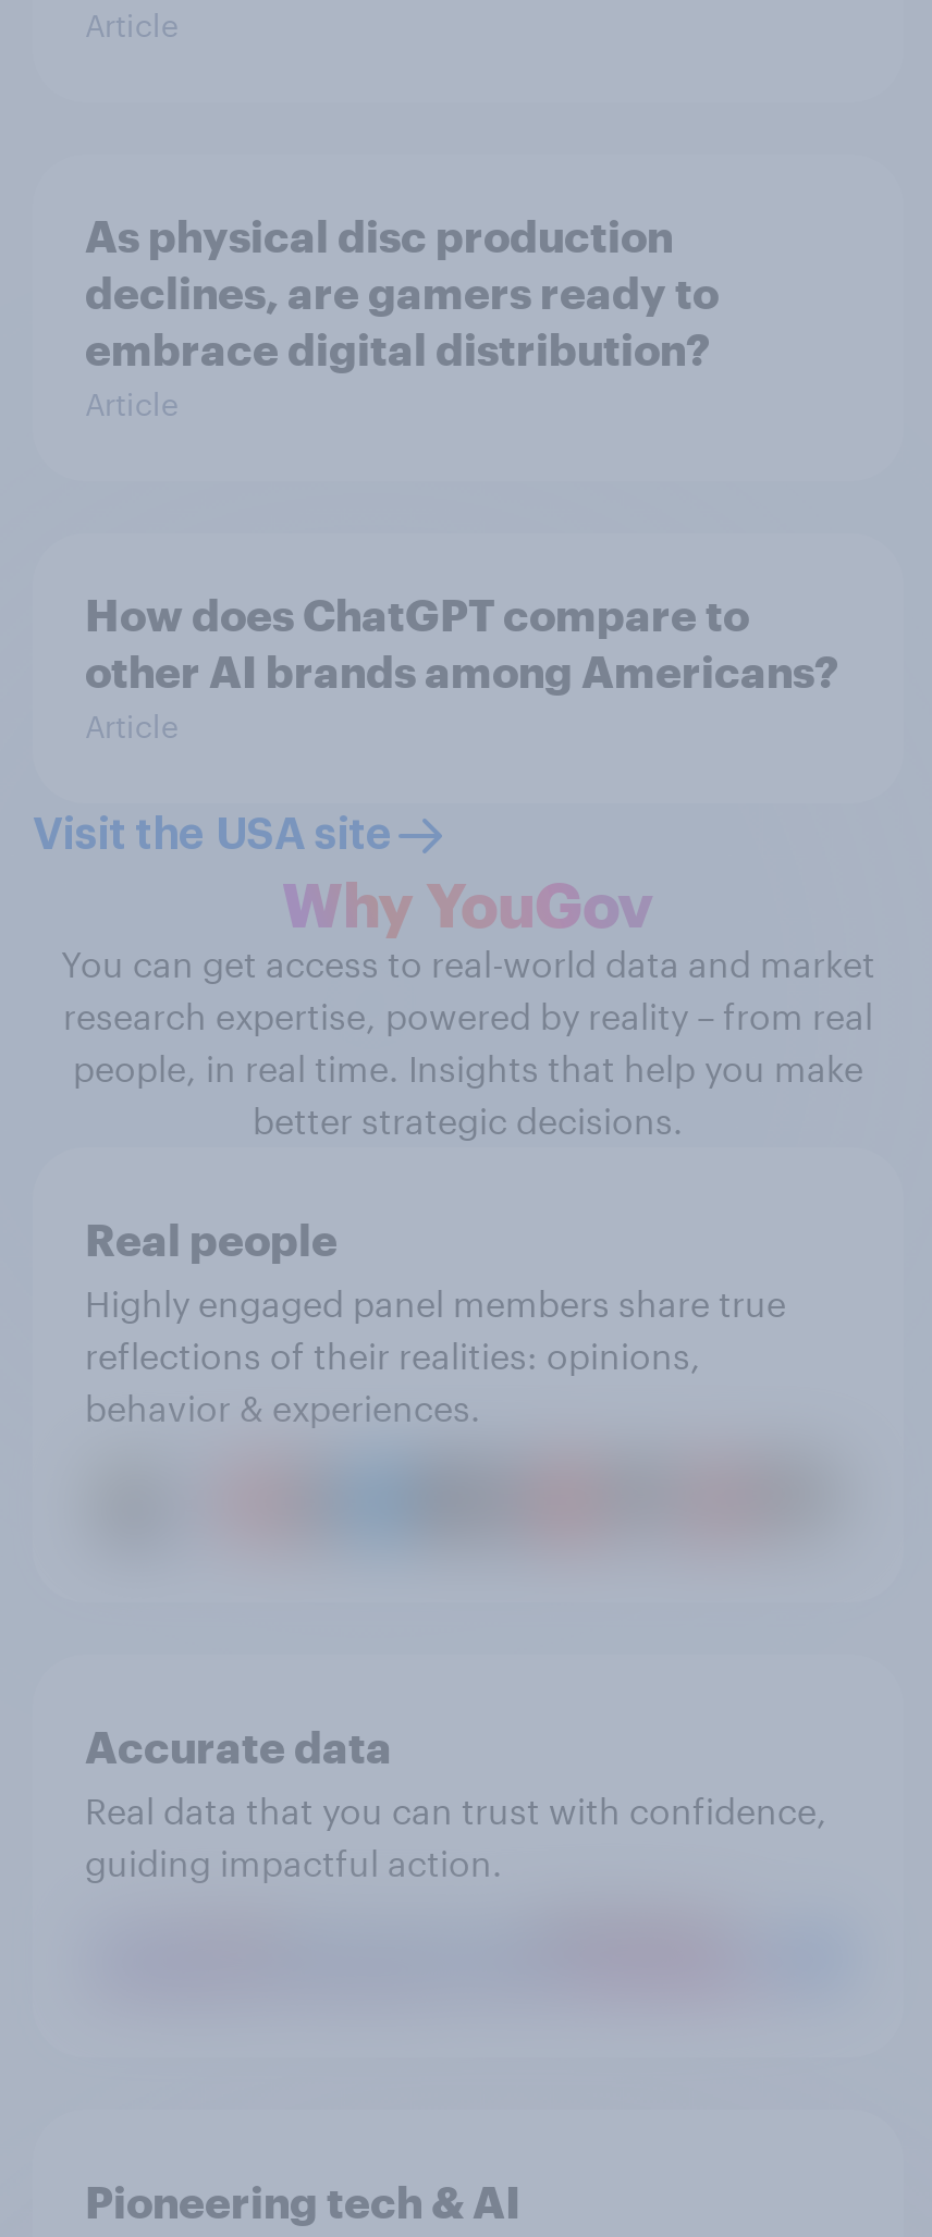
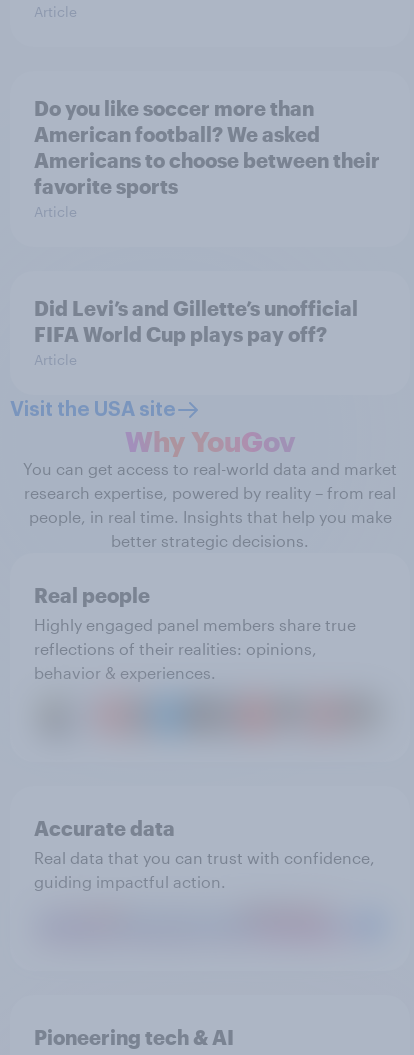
[85,209,719,375] As physical disc production | declines, are gamers ready to | embrace digital distribution? -> [34,96,380,198] Do you like soccer more than | American football? We asked | Americans to choose between their | favorite sports
[85,588,838,697] How does ChatGPT compare to | other AI brands among Americans? -> [34,296,358,346] Did Levi’s and Gillette’s unofficial | FIFA World Cup plays pay off?

